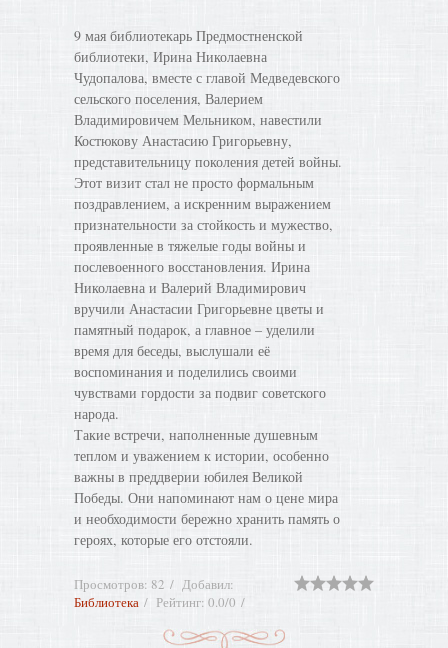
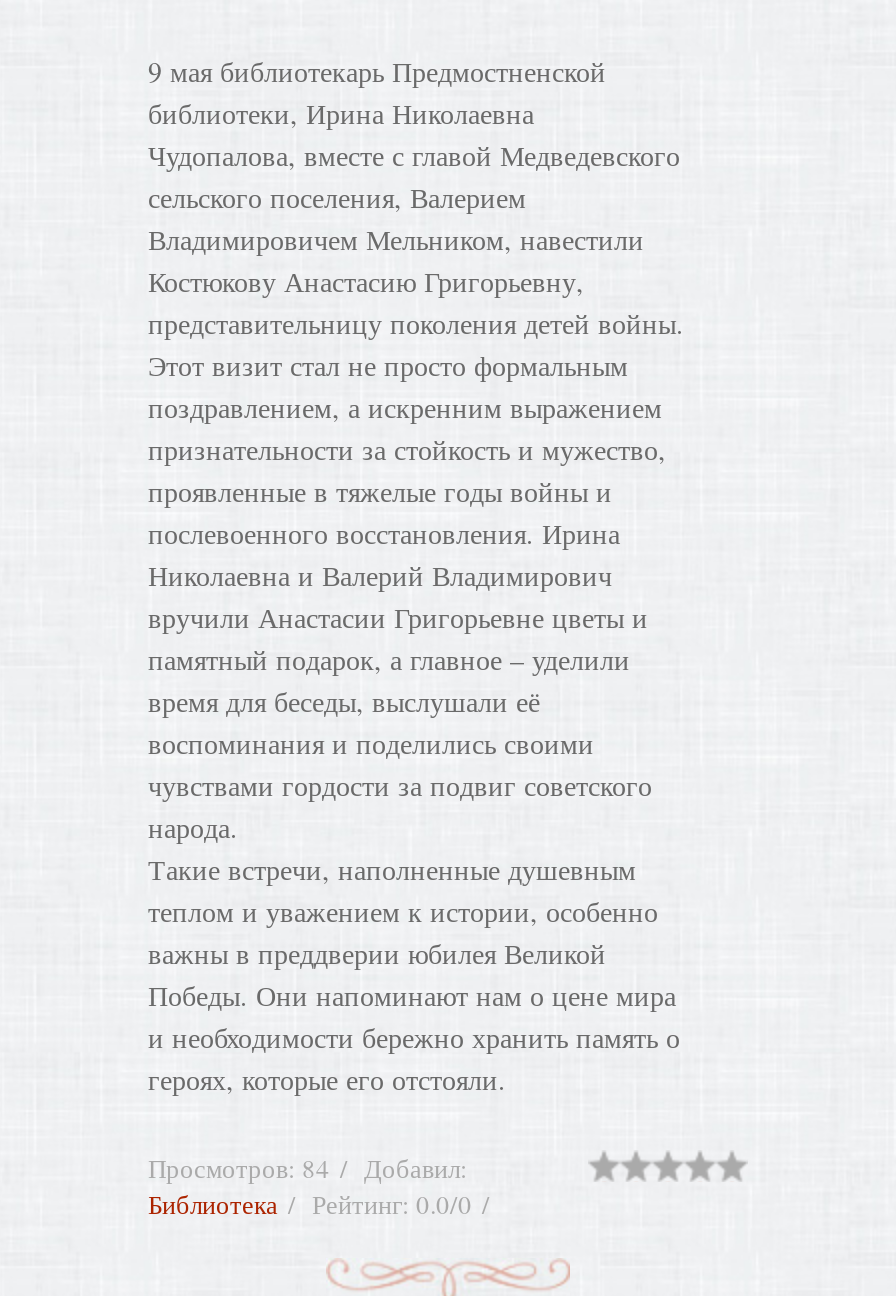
[74,575,234,593] Просмотров: 82 Добавил: -> [148,1150,468,1186] Просмотров: 84 Добавил:

